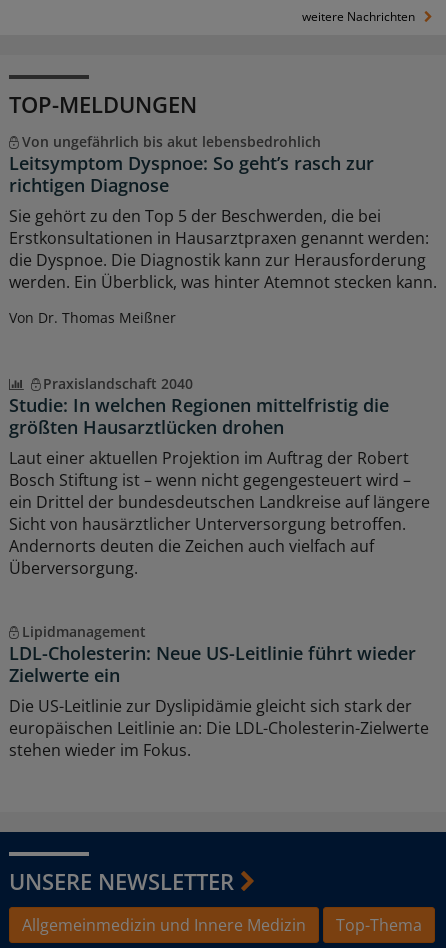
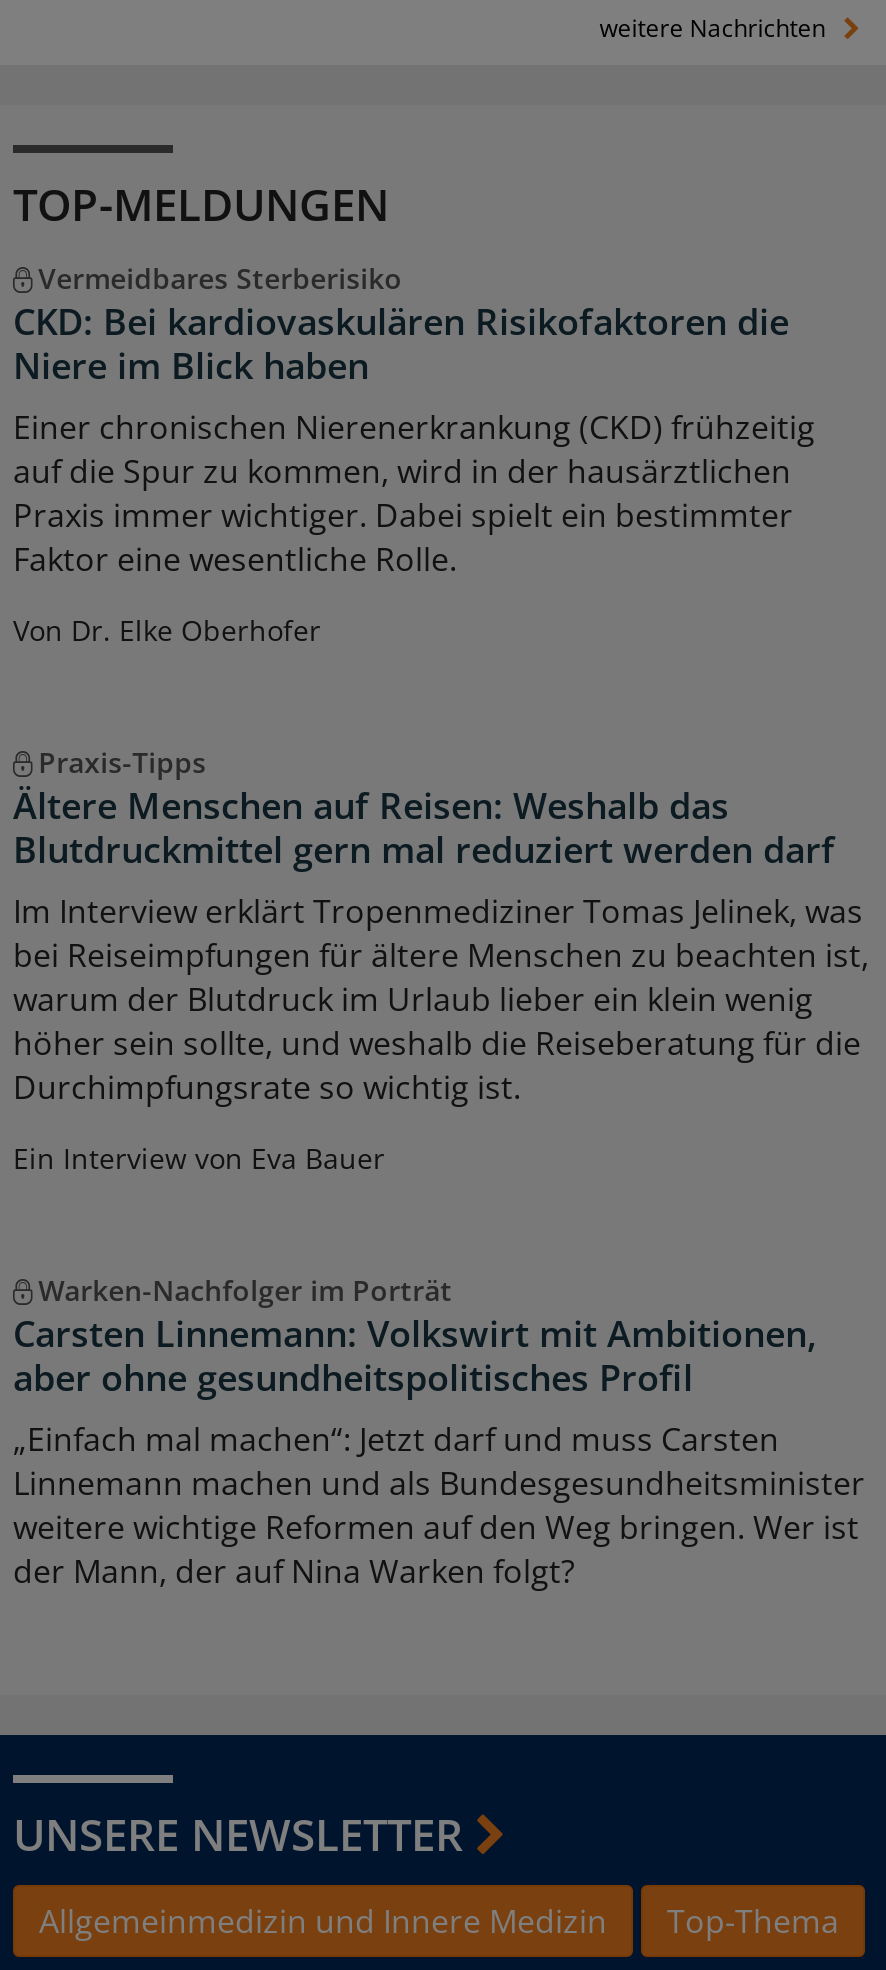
[9,132,437,761] Von ungefährlich bis akut lebensbedrohlich | Leitsymptom Dyspnoe: So geht’s rasch zur | richtigen Diagnose | Sie gehört zu den Top 5 der Beschwerden, die bei | Erstkonsultationen in Hausarztpraxen genannt werden: | die Dyspnoe. Die Diagnostik kann zur Herausforderung | werden. Ein Überblick, was hinter Atemnot stecken kann. | Von Dr. Thomas Meißner | Praxislandschaft 2040 | Studie: In welchen Regionen mittelfristig die | größten Hausarztlücken drohen | Laut einer aktuellen Projektion im Auftrag der Robert | Bosch Stiftung ist – wenn nicht gegengesteuert wird – | ein Drittel der bundesdeutschen Landkreise auf längere | Sicht von hausärztlicher Unterversorgung betroffen. | Andernorts deuten die Zeichen auch vielfach auf | Überversorgung. | Lipidmanagement | LDL-Cholesterin: Neue US-Leitlinie führt wieder | Zielwerte ein | Die US-Leitlinie zur Dyslipidämie gleicht sich stark der | europäischen Leitlinie an: Die LDL-Cholesterin-Zielwerte | stehen wieder im Fokus. -> [13,260,869,1594] Vermeidbares Sterberisiko | CKD: Bei kardiovaskulären Risikofaktoren die | Niere im Blick haben | Einer chronischen Nierenerkrankung (CKD) frühzeitig | auf die Spur zu kommen, wird in der hausärztlichen | Praxis immer wichtiger. Dabei spielt ein bestimmter | Faktor eine wesentliche Rolle. | Von Dr. Elke Oberhofer | Praxis-Tipps | Ältere Menschen auf Reisen: Weshalb das | Blutdruckmittel gern mal reduziert werden darf | Im Interview erklärt Tropenmediziner Tomas Jelinek, was | bei Reiseimpfungen für ältere Menschen zu beachten ist, | warum der Blutdruck im Urlaub lieber ein klein wenig | höher sein sollte, und weshalb die Reiseberatung für die | Durchimpfungsrate so wichtig ist. | Ein Interview von Eva Bauer | Warken-Nachfolger im Porträt | Carsten Linnemann: Volkswirt mit Ambitionen, | aber ohne gesundheitspolitisches Profil | „Einfach mal machen“: Jetzt darf und muss Carsten | Linnemann machen und als Bundesgesundheitsminister | weitere wichtige Reformen auf den Weg bringen. Wer ist | der Mann, der auf Nina Warken folgt?

